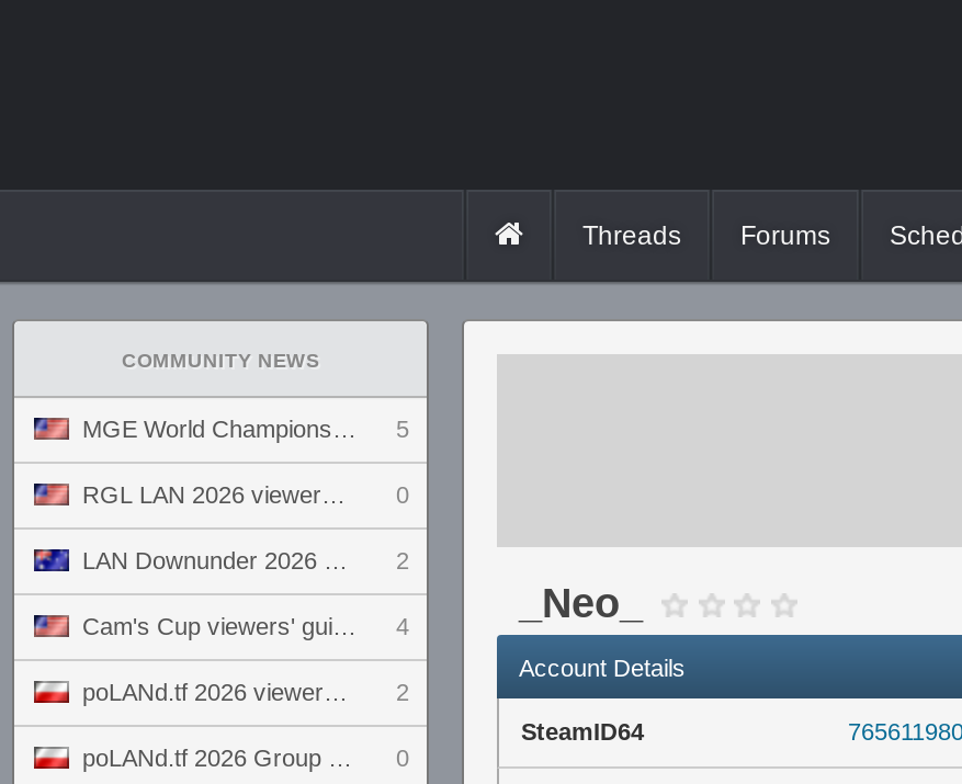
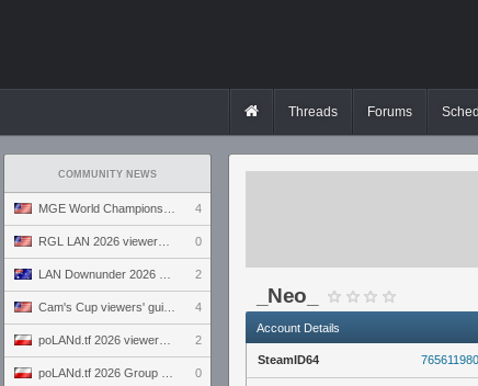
[396,416,409,442] 5 -> [195,202,202,215] 4

